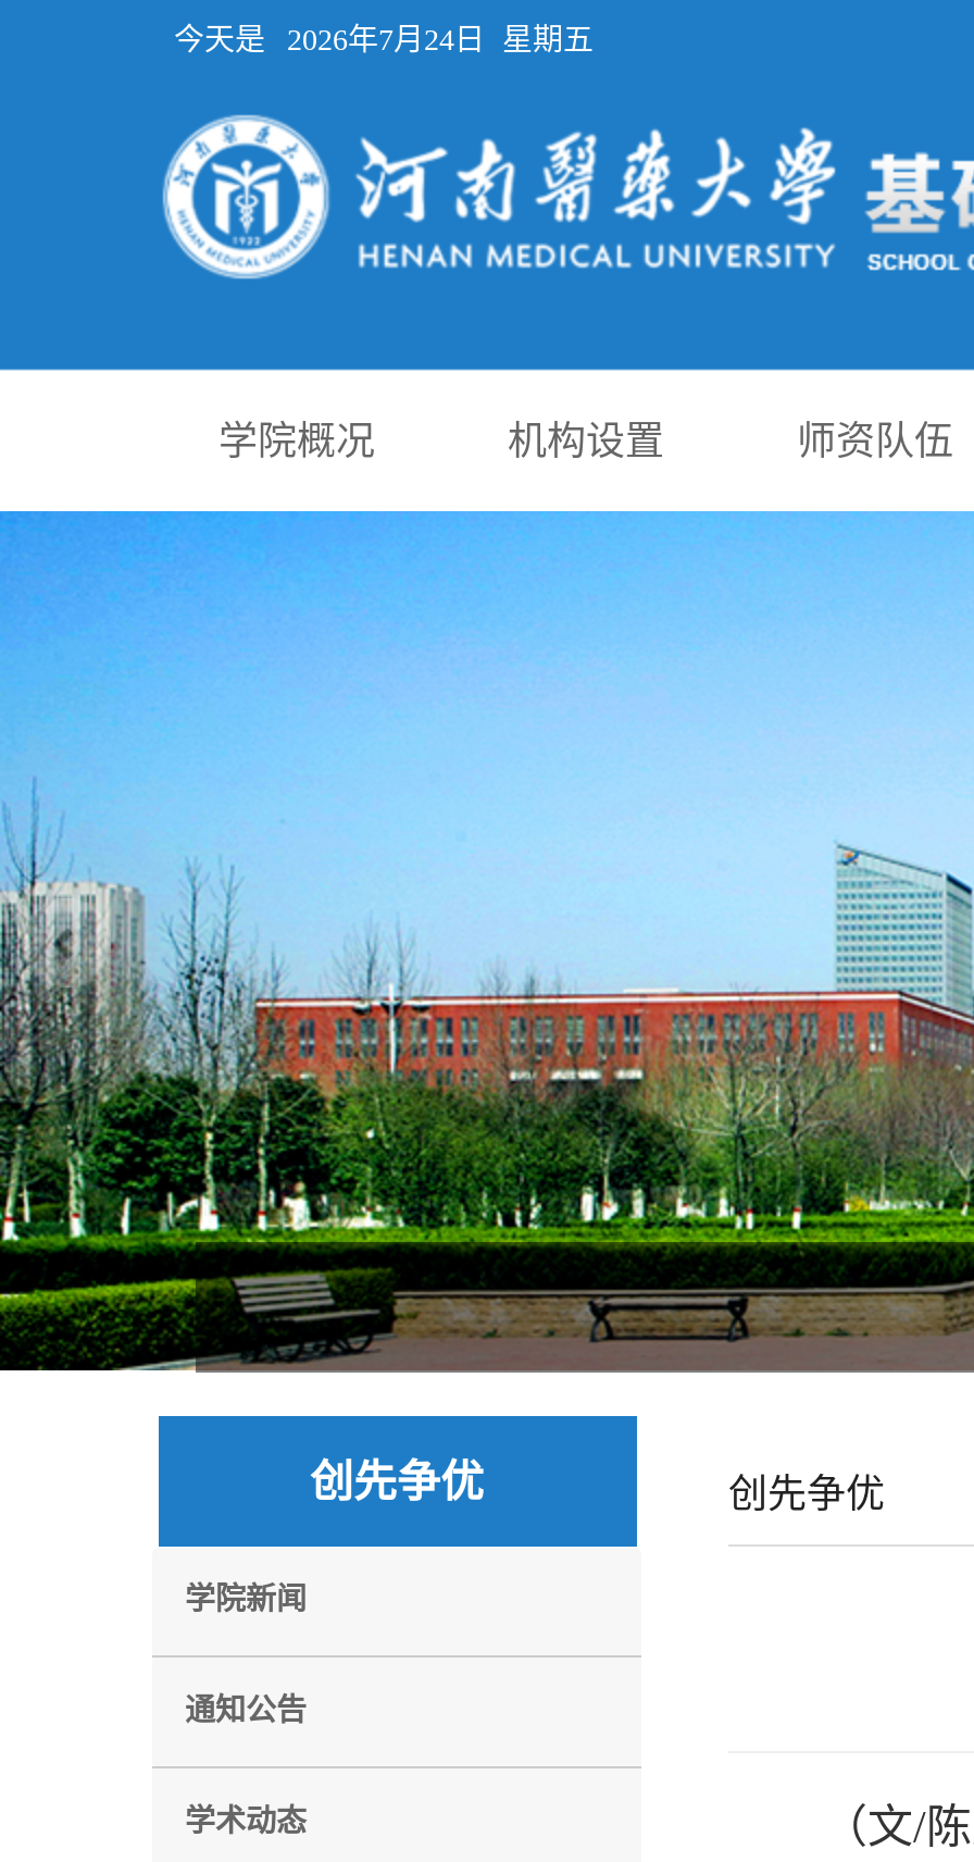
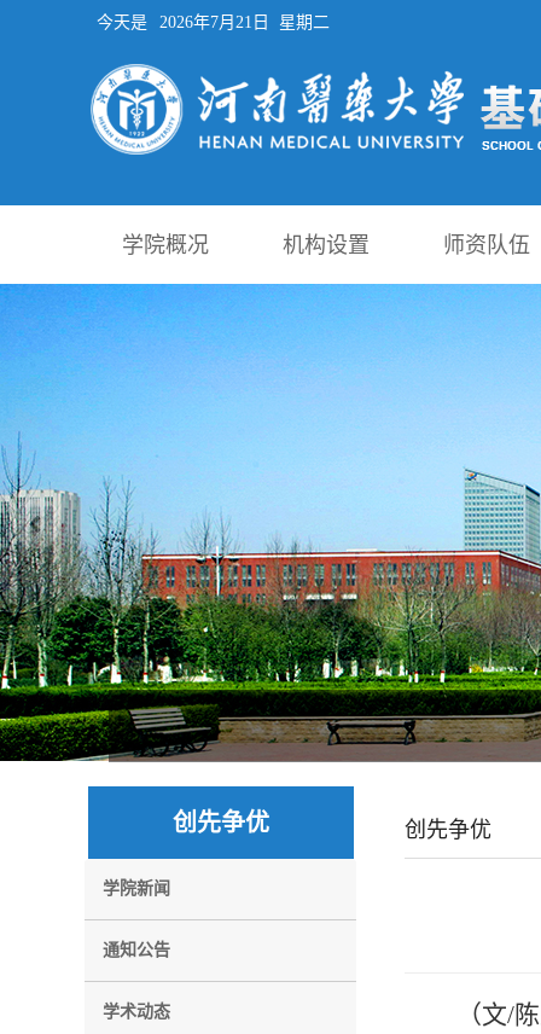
[287,24,611,57] 2026年7月24日 星期五 -> [159,13,339,31] 2026年7月21日 星期二

